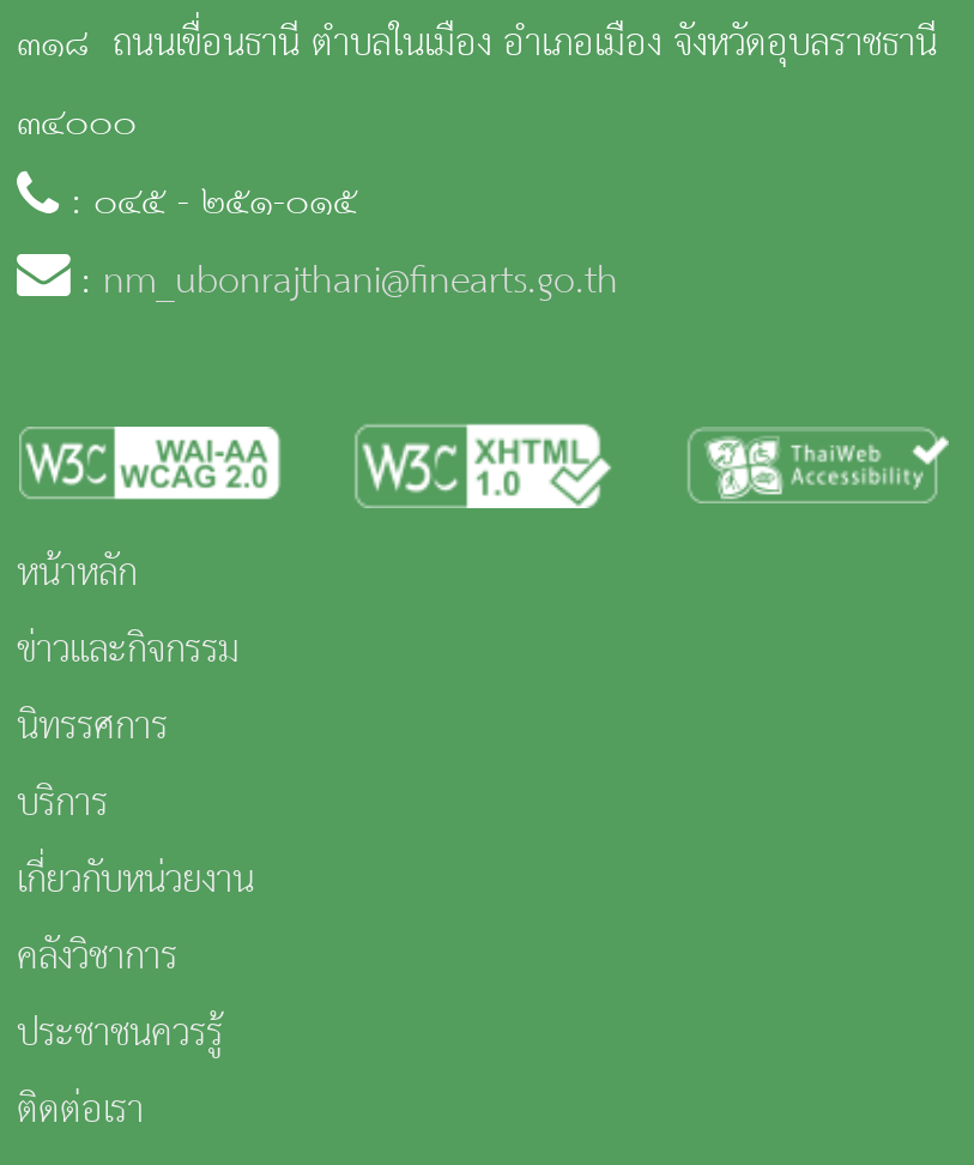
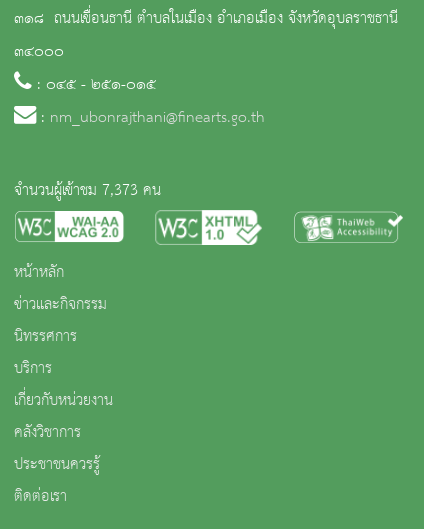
none -> [14,176,161,206] จำนวนผู้เข้าชม 7,373 คน

